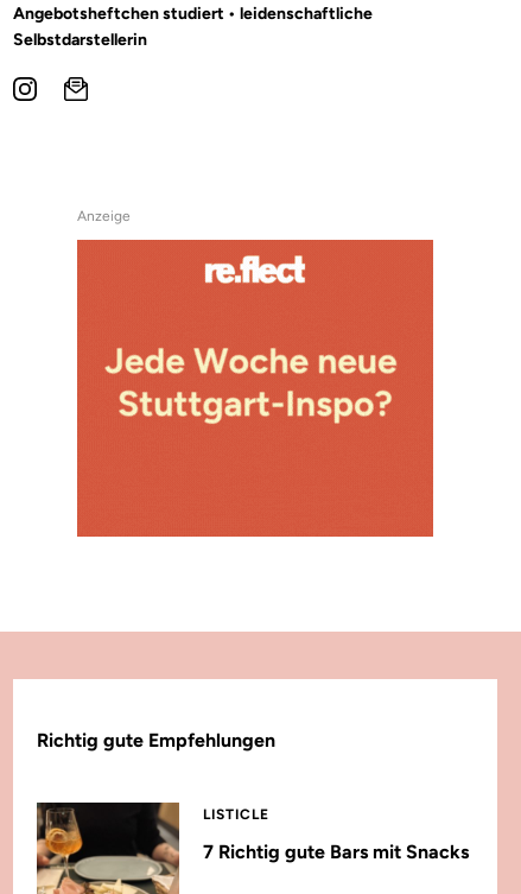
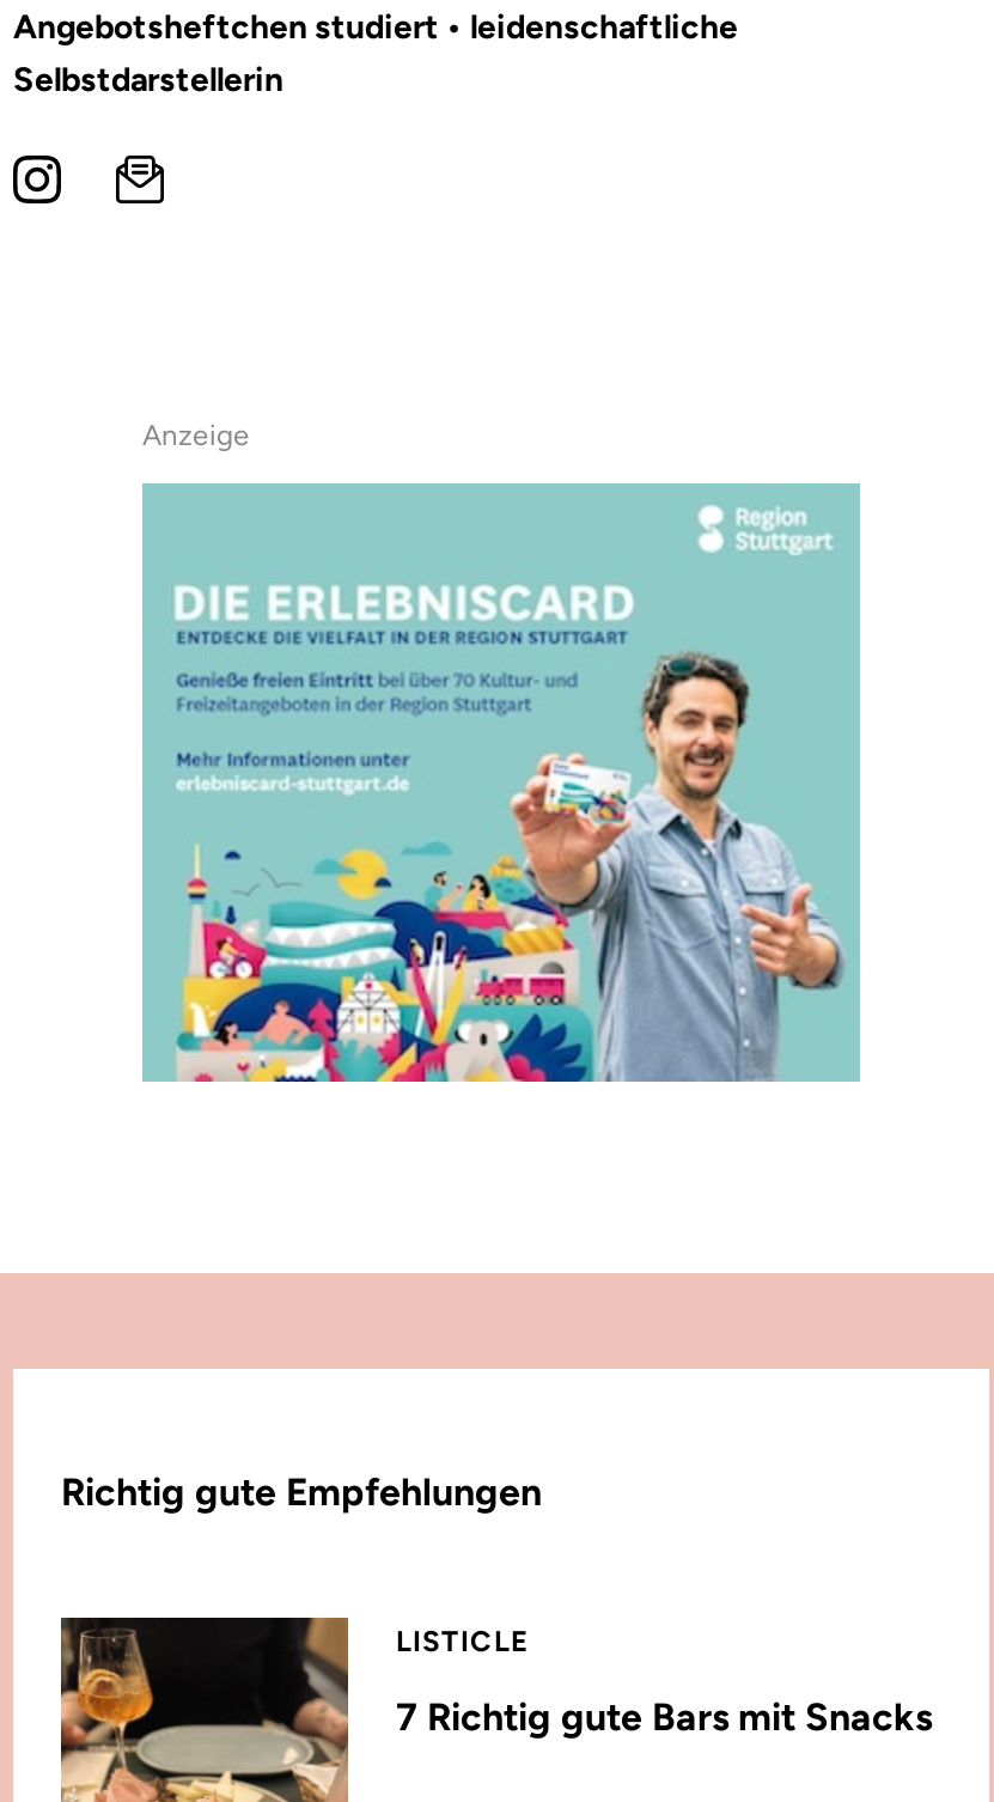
[76,239,434,538] [image] -> [140,481,862,1084] [image]

